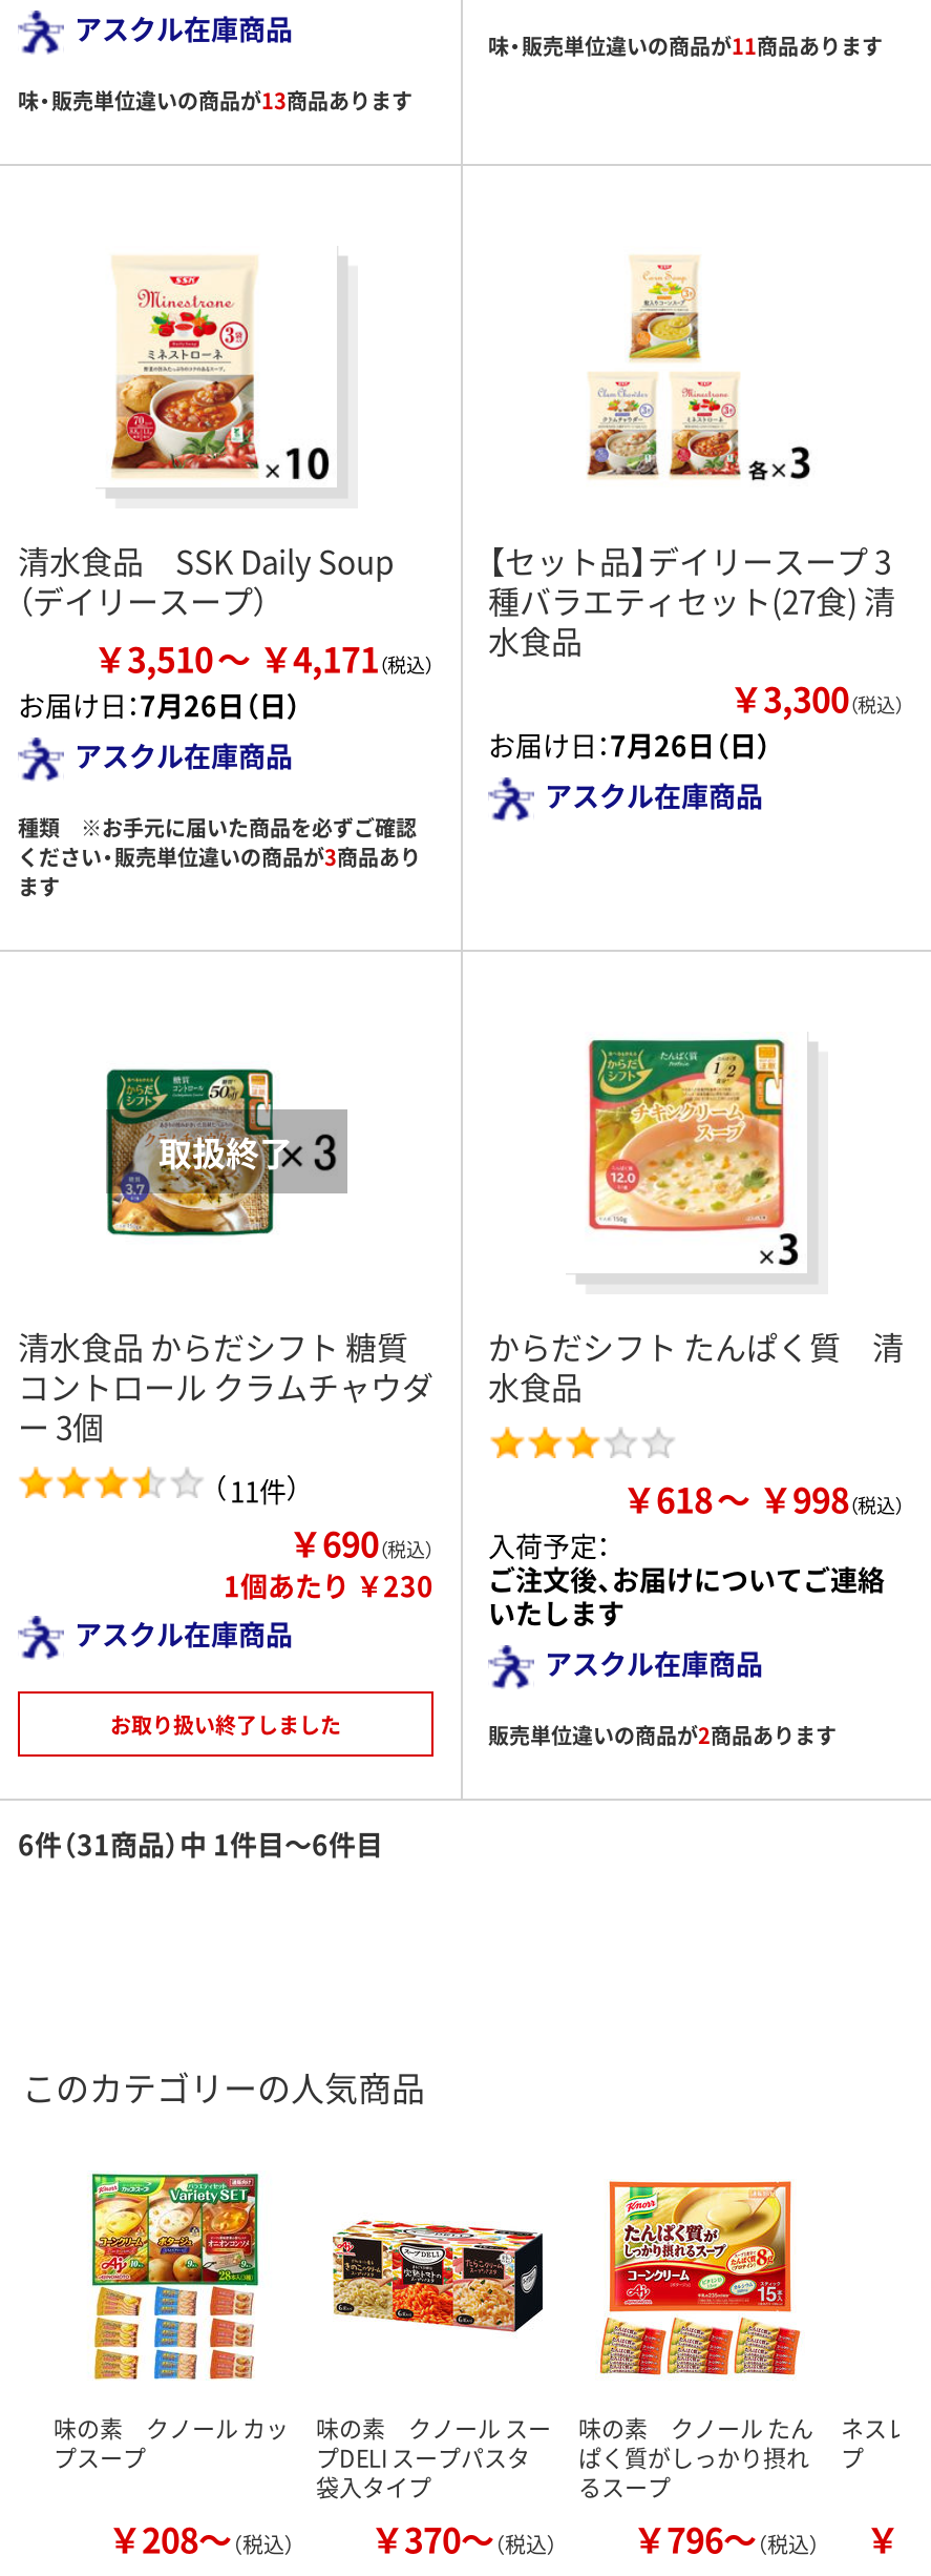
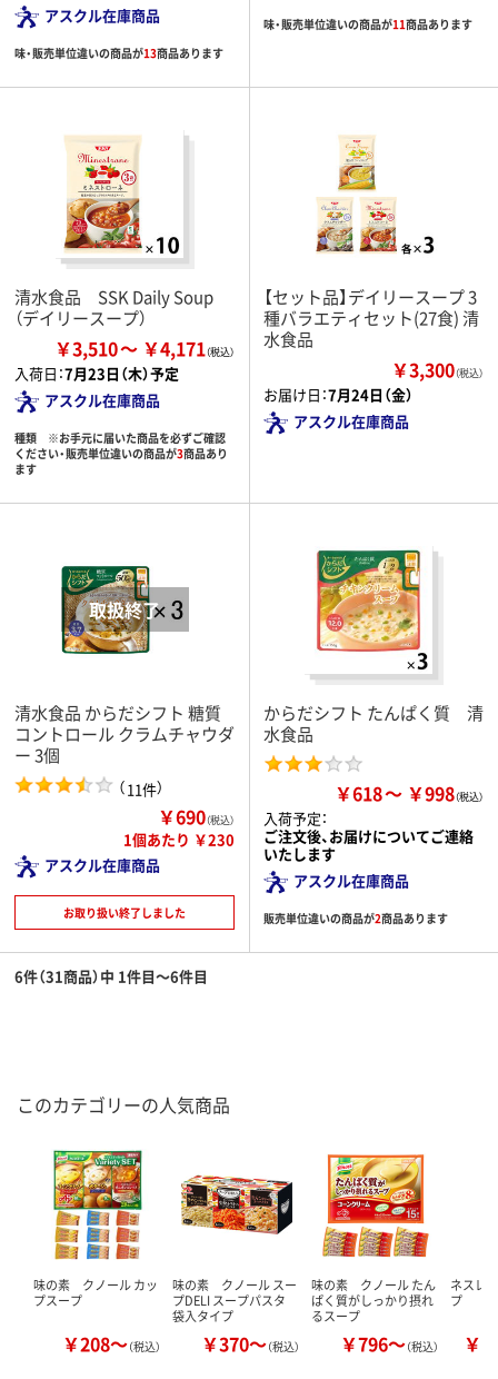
[18,685,301,725] お届け日：7月26日（日） -> [14,363,179,384] 入荷日：7月23日（木）予定
[488,725,771,765] お届け日：7月26日（日） -> [263,384,414,405] お届け日：7月24日（金）

